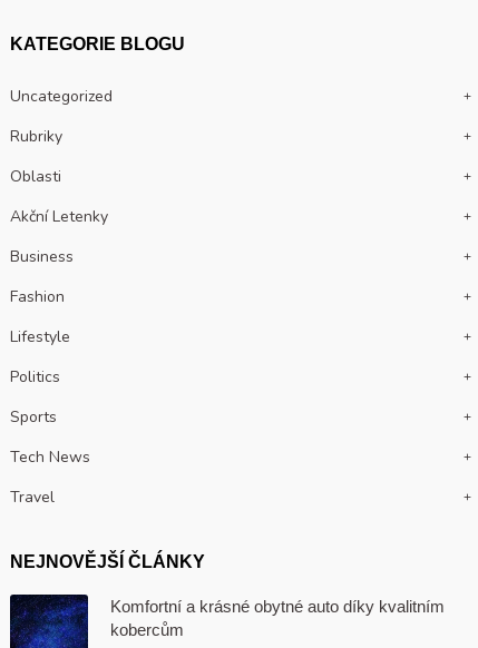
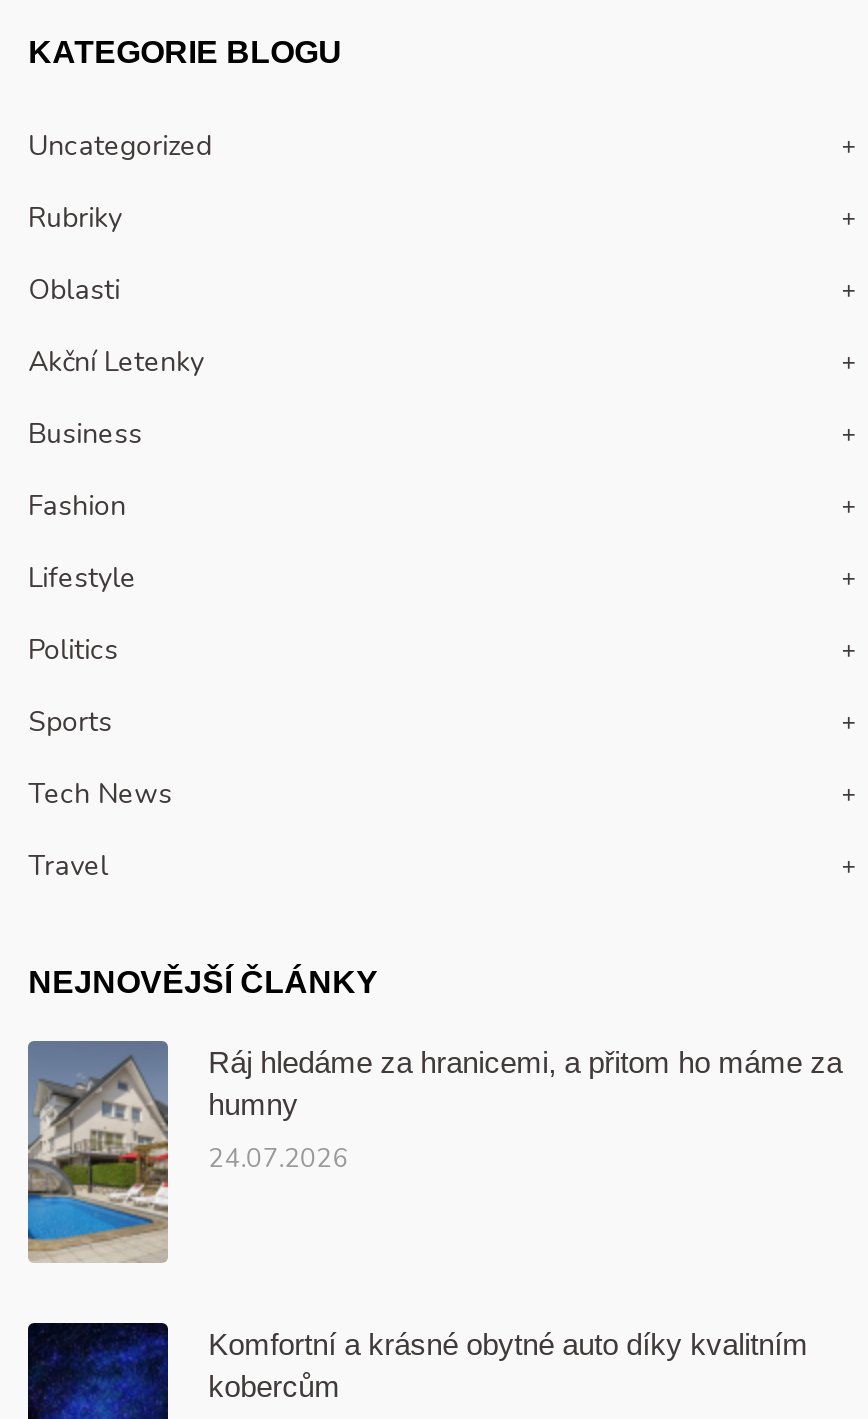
none -> [26,1039,842,1283] [image] | Ráj hledáme za hranicemi, a přitom ho máme za | humny | 24.07.2026

